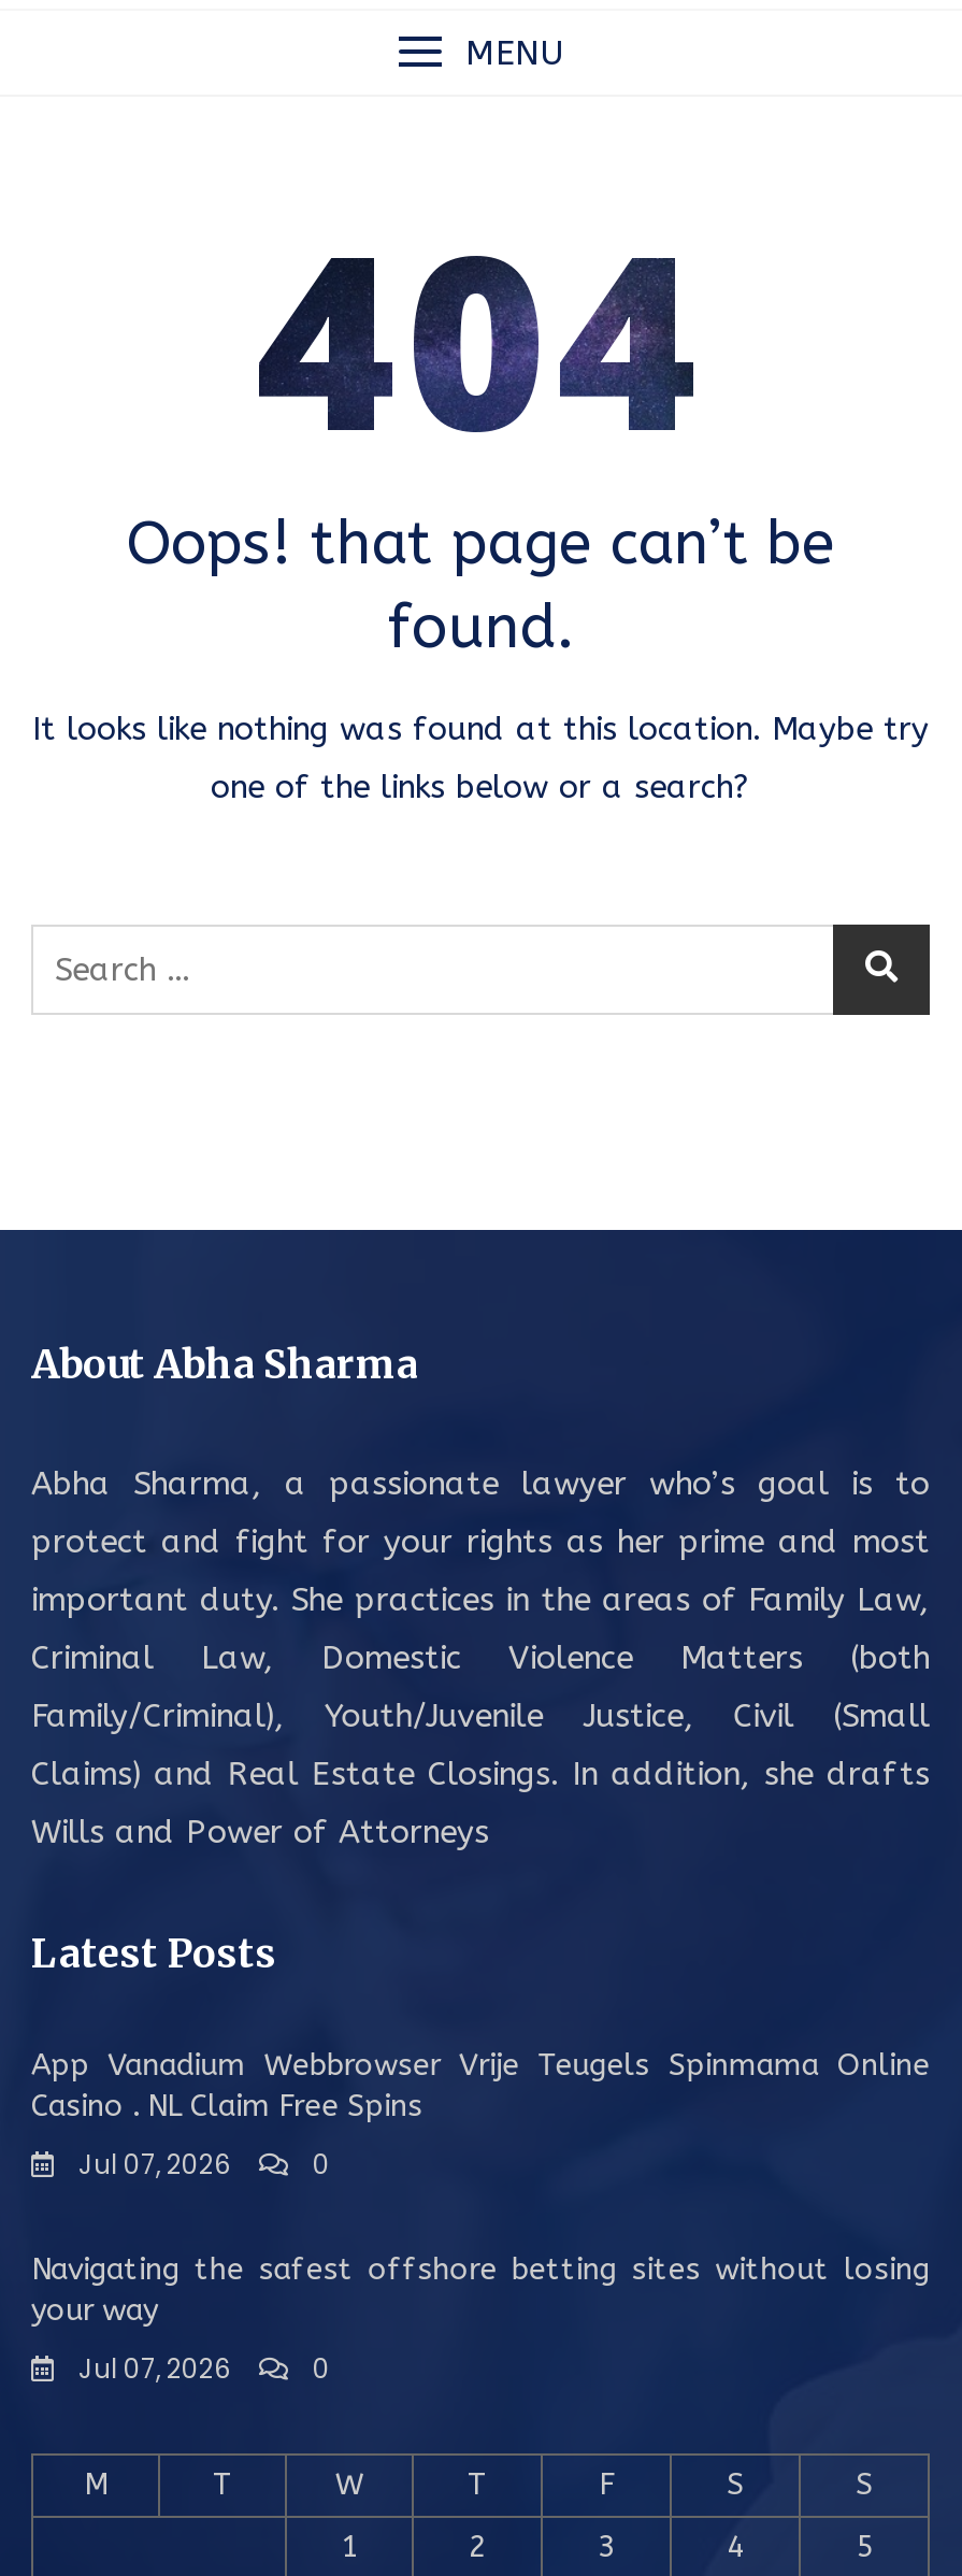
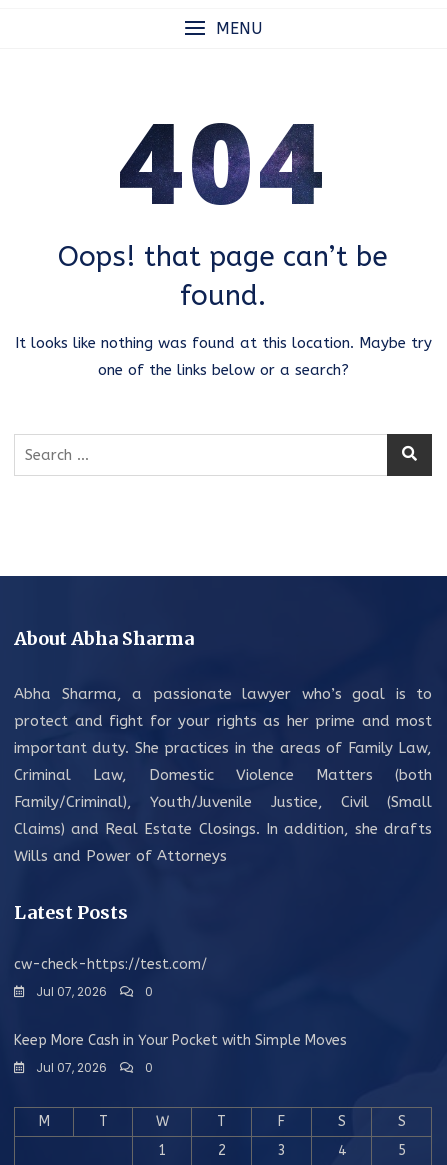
[31,2046,930,2123] App Vanadium Webbrowser Vrije Teugels Spinmama Online | Casino . NL Claim Free Spins -> [14,955,207,972] cw-check-https://test.com/
[31,2250,930,2328] Navigating the safest offshore betting sites without losing | your way -> [14,1031,347,1048] Keep More Cash in Your Pocket with Simple Moves

